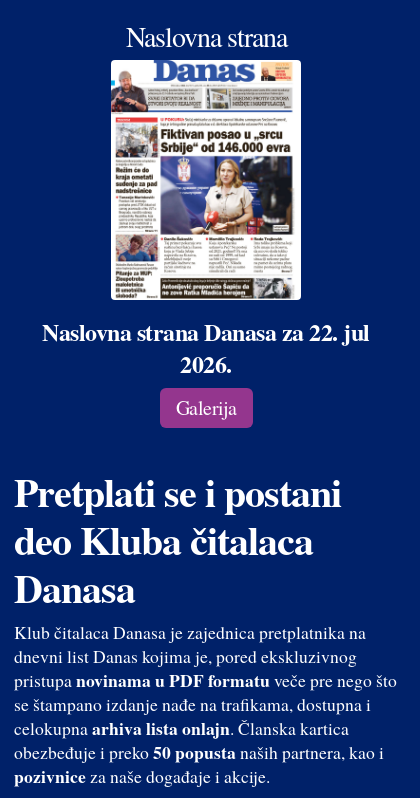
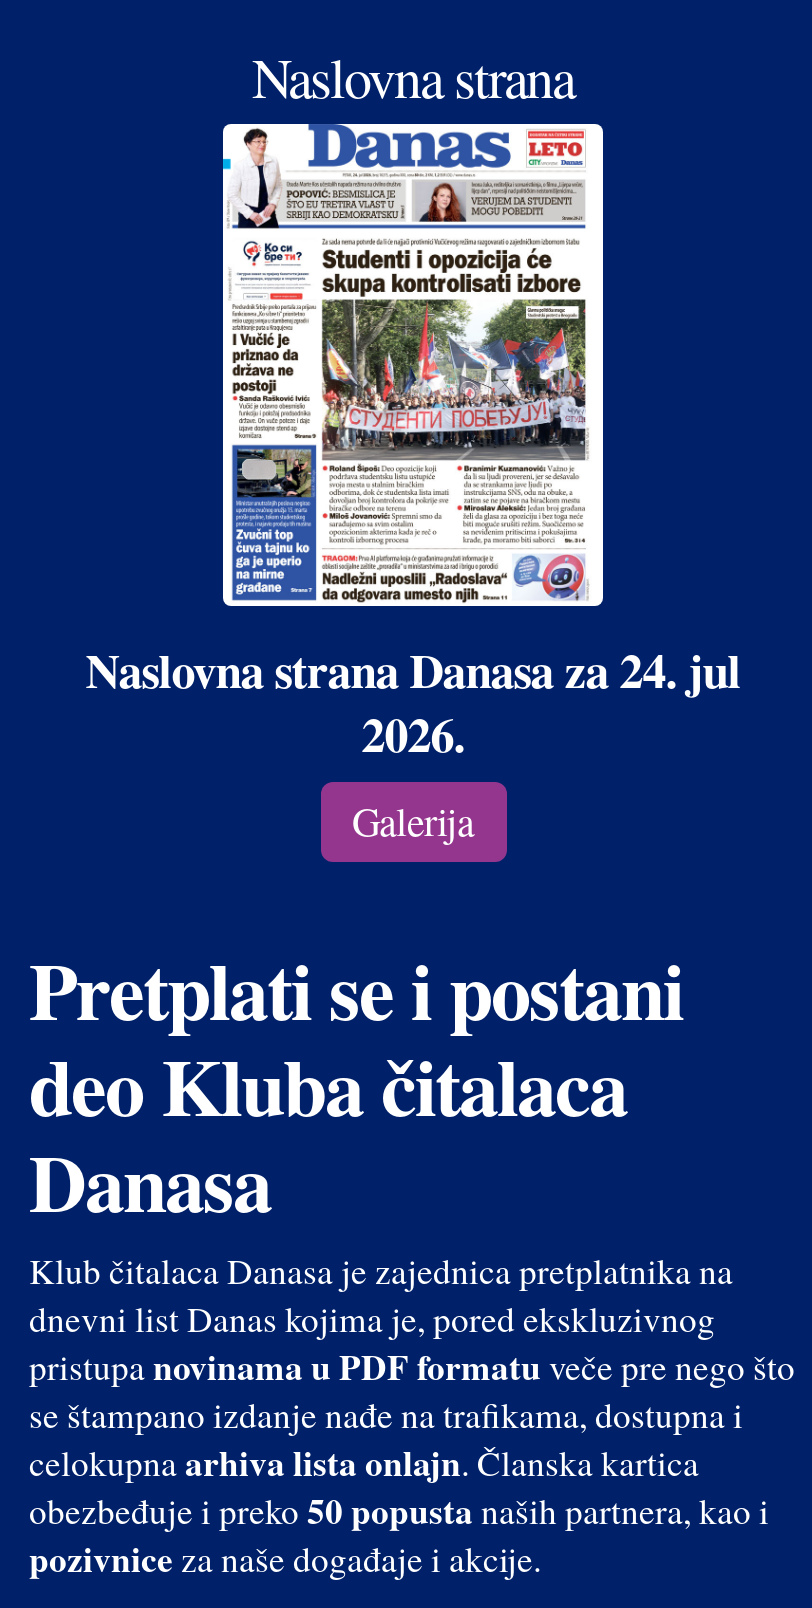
[42,61,370,349] [image] | Naslovna strana Danasa za 22. jul -> [85,128,741,704] [image] | Naslovna strana Danasa za 24. jul

